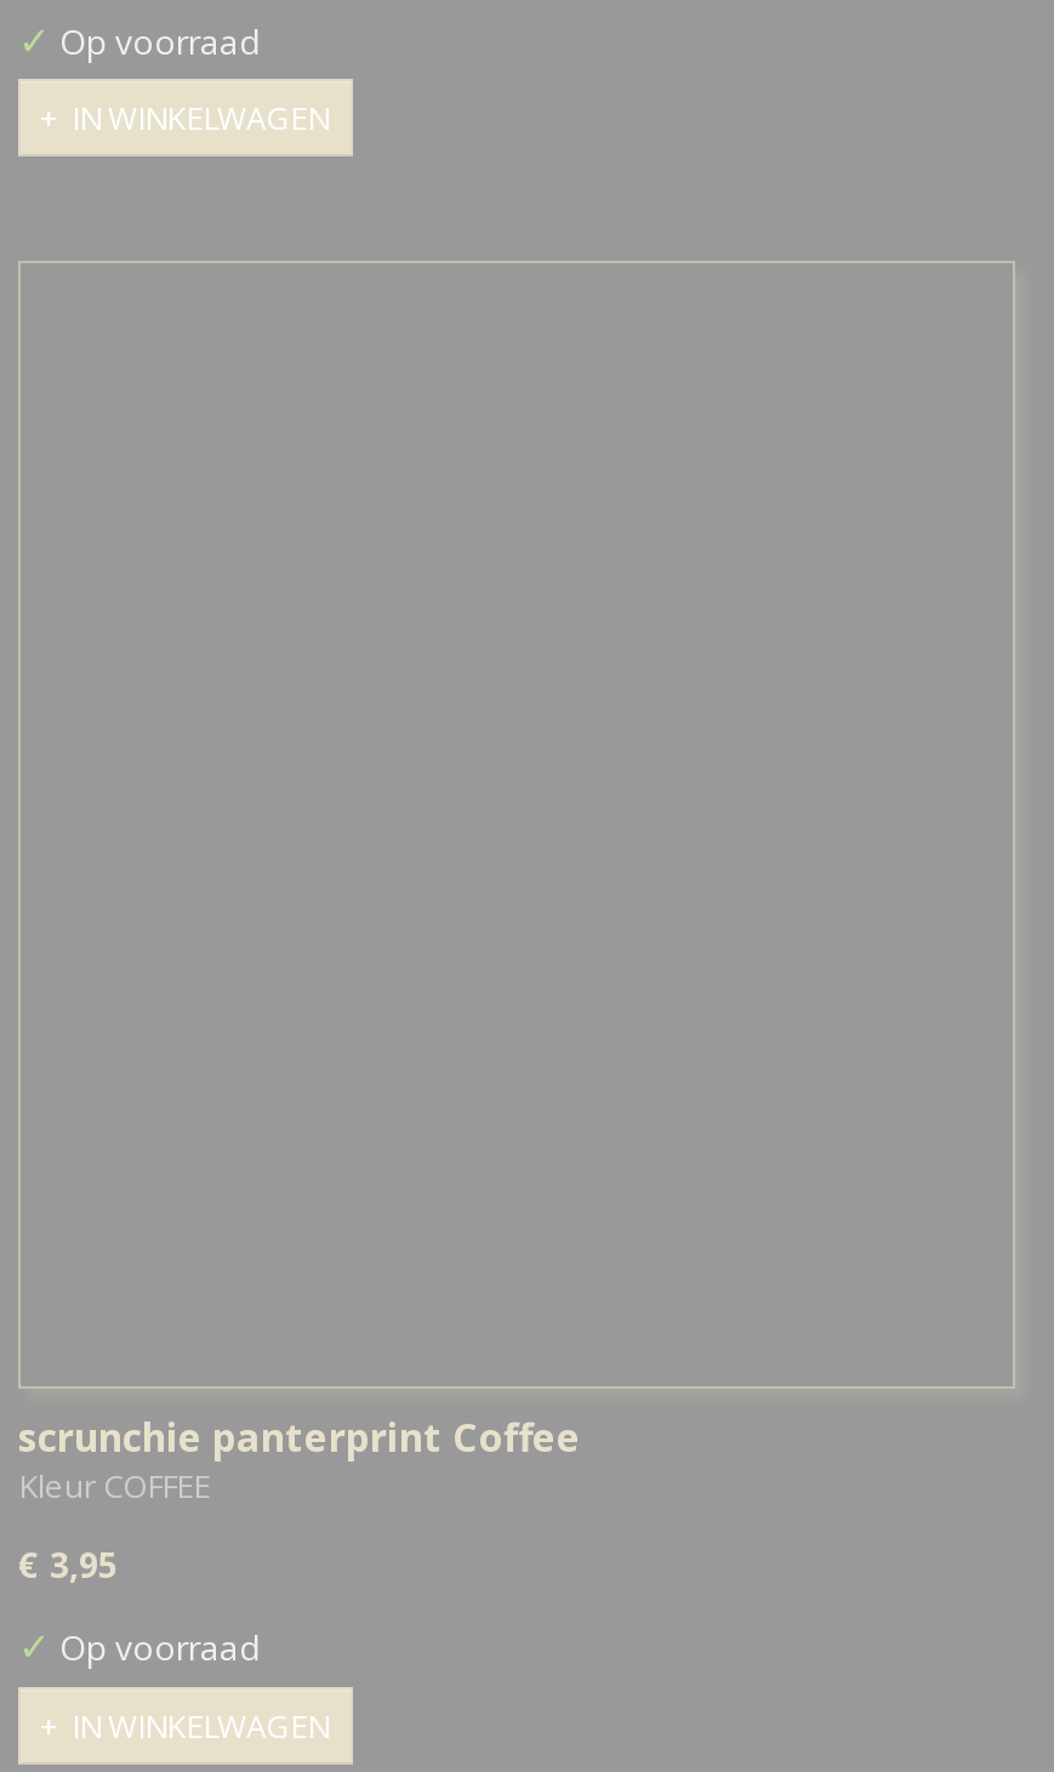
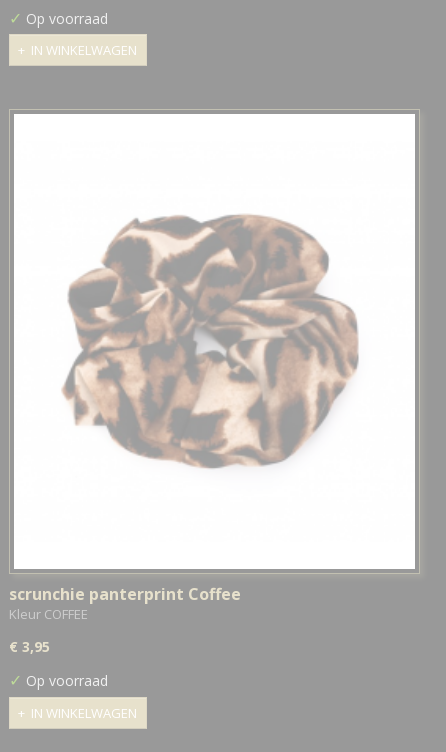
none -> [13,113,416,570] [image]

